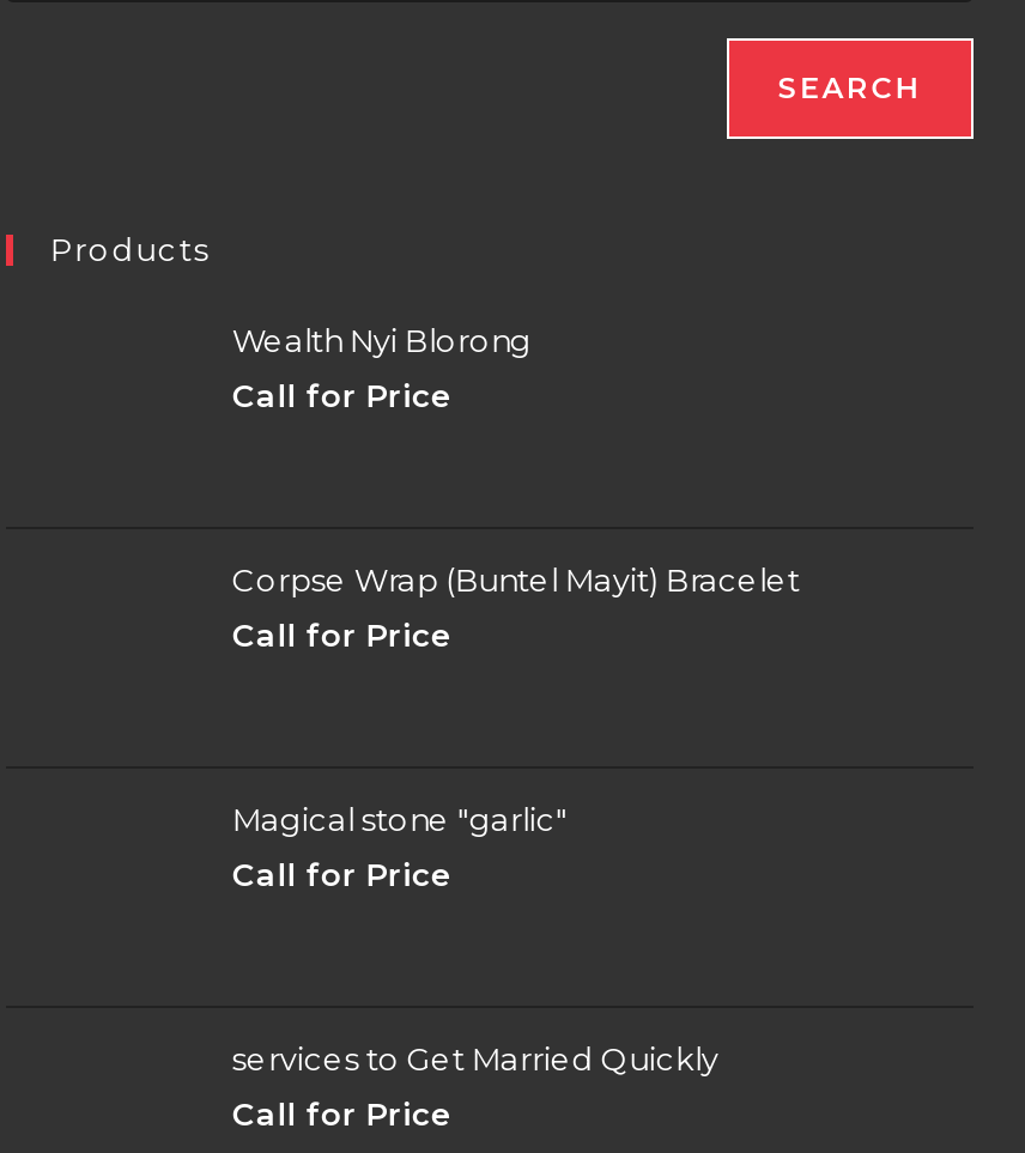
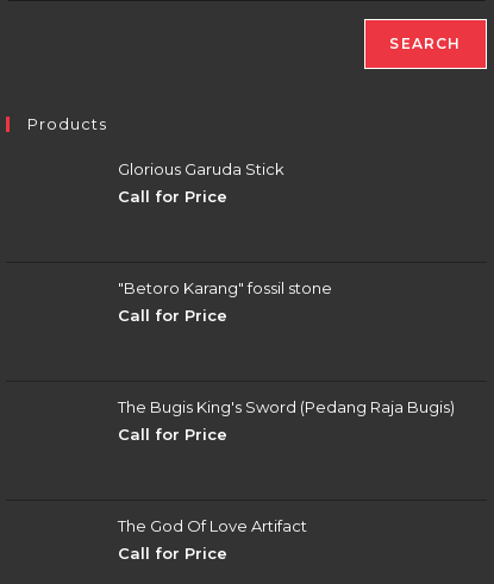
[232,321,531,359] Wealth Nyi Blorong -> [118,159,285,178] Glorious Garuda Stick
[232,560,800,599] Corpse Wrap (Buntel Mayit) Bracelet -> [118,278,333,297] "Betoro Karang" fossil stone
[232,800,567,838] Magical stone "garlic" -> [118,397,455,416] The Bugis King's Sword (Pedang Raja Bugis)
[232,1039,718,1078] services to Get Married Quickly -> [118,516,308,535] The God Of Love Artifact

